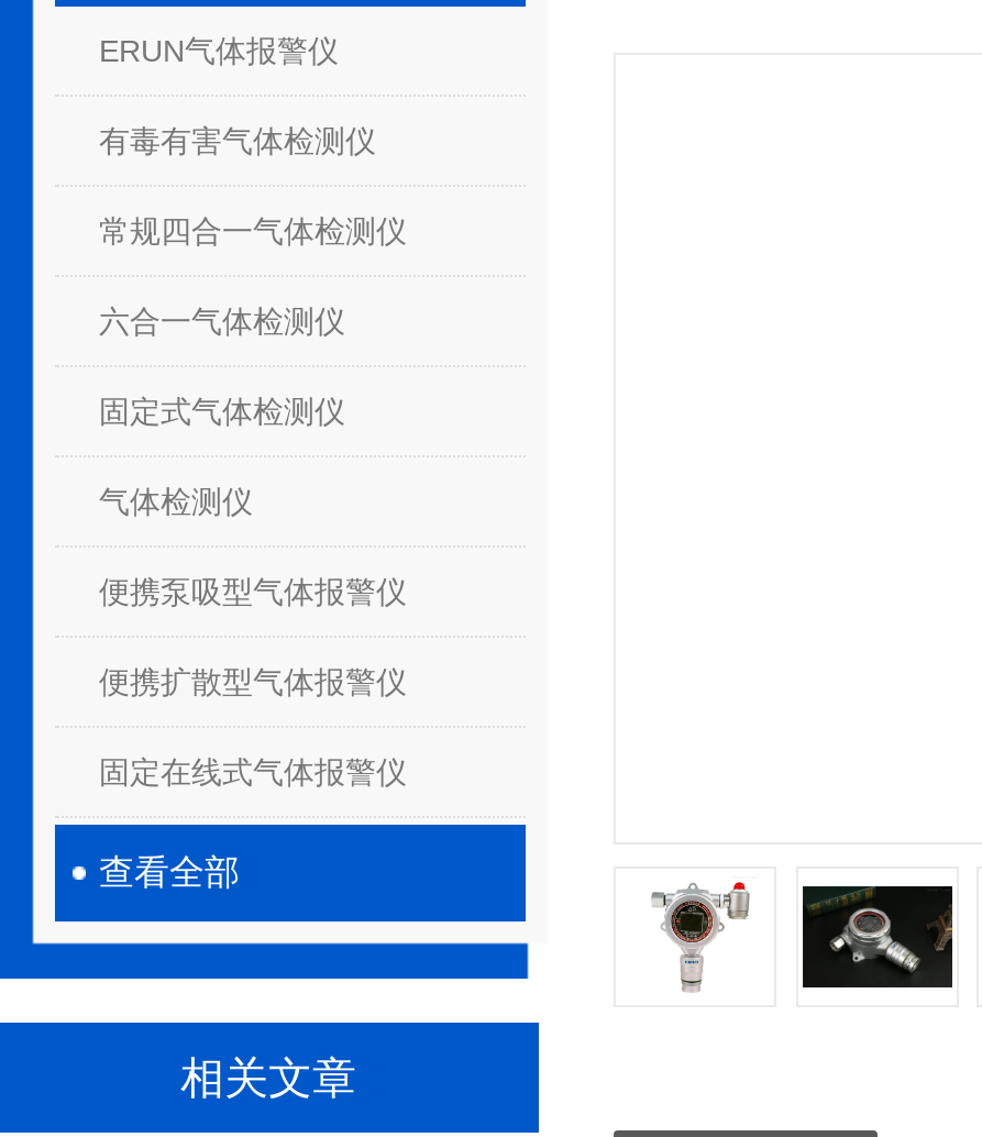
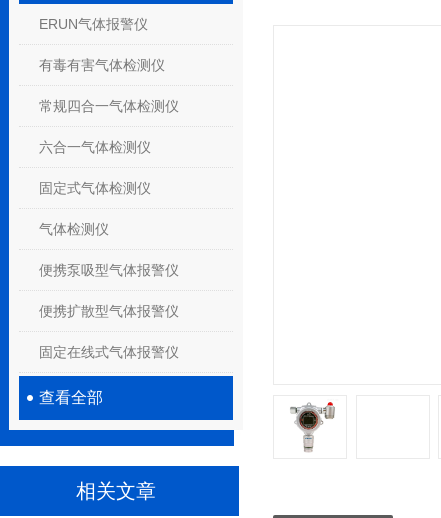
[801,884,955,990] [image] -> none

